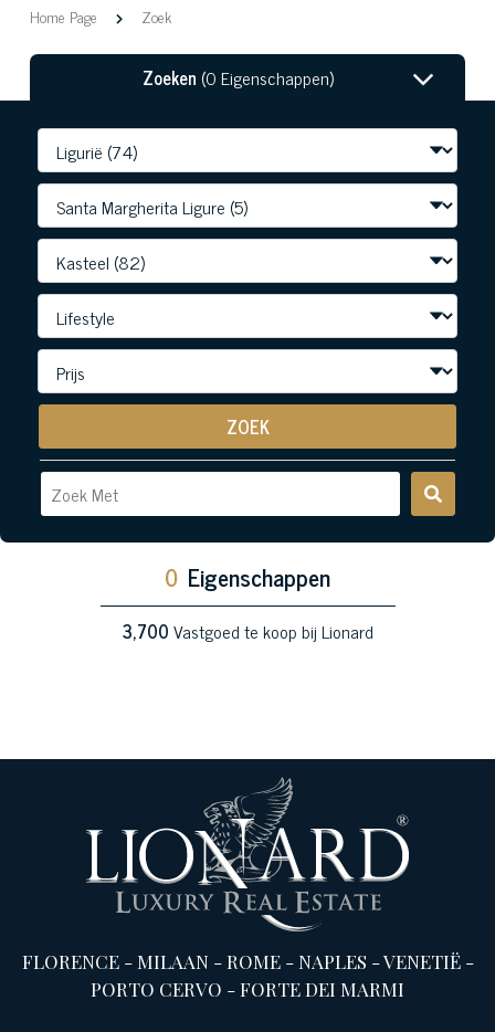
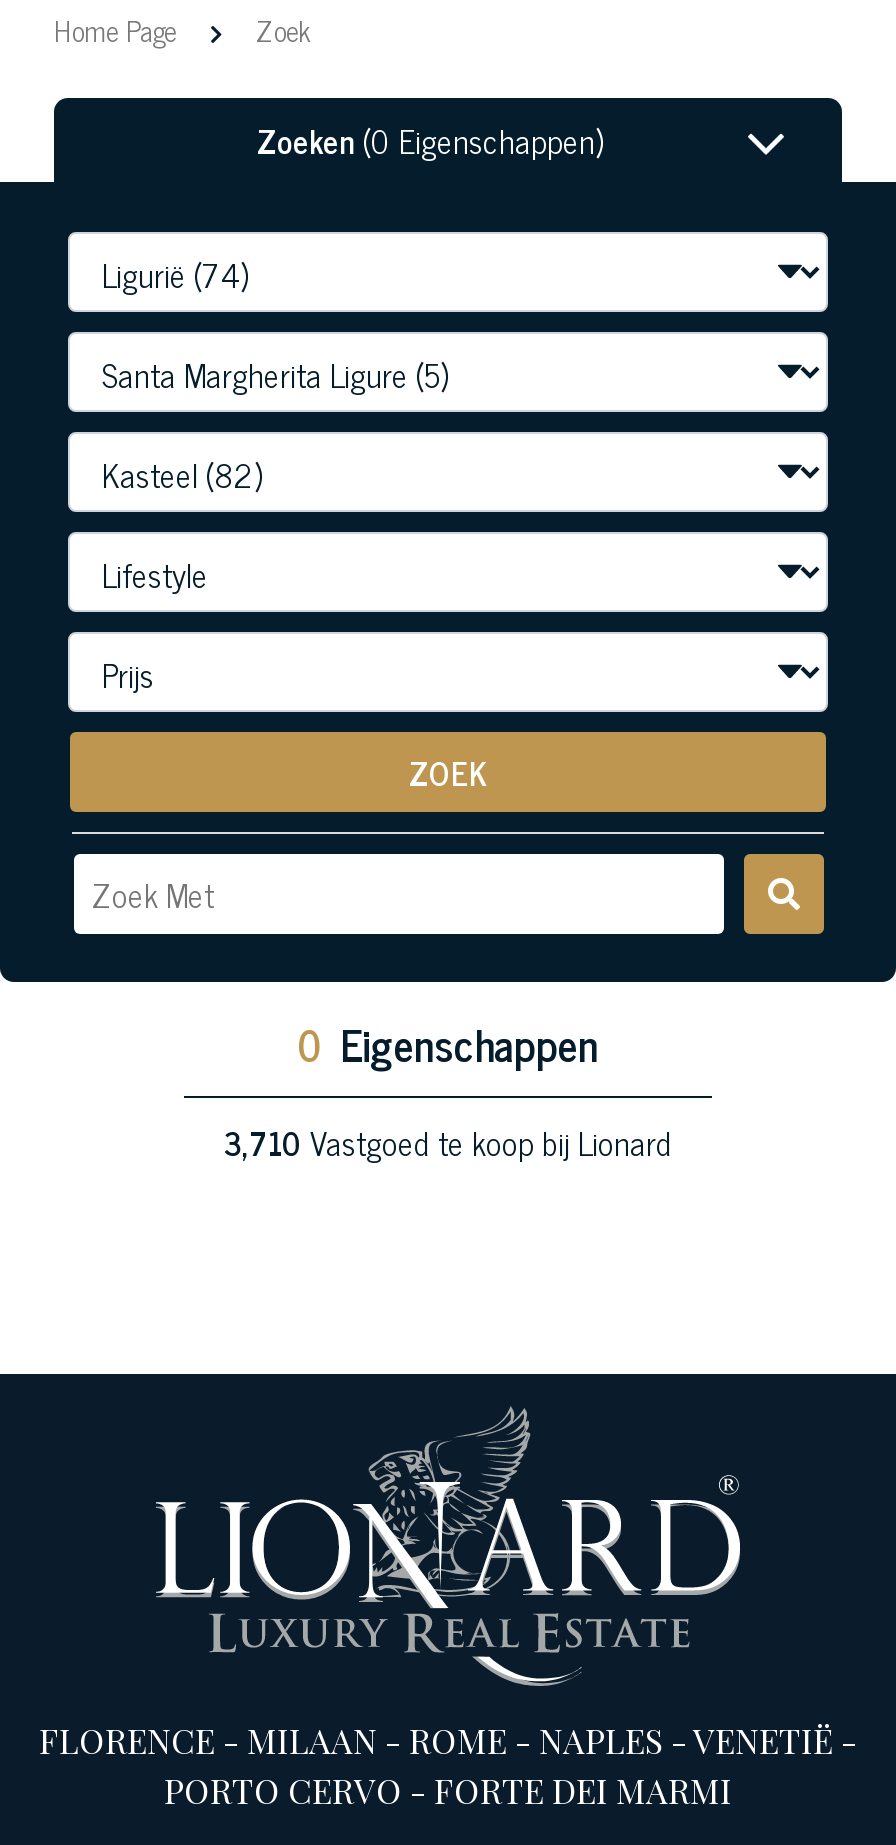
[122,617,373,645] 3,700 Vastgoed te koop bij Lionard -> [224,1116,672,1168] 3,710 Vastgoed te koop bij Lionard

